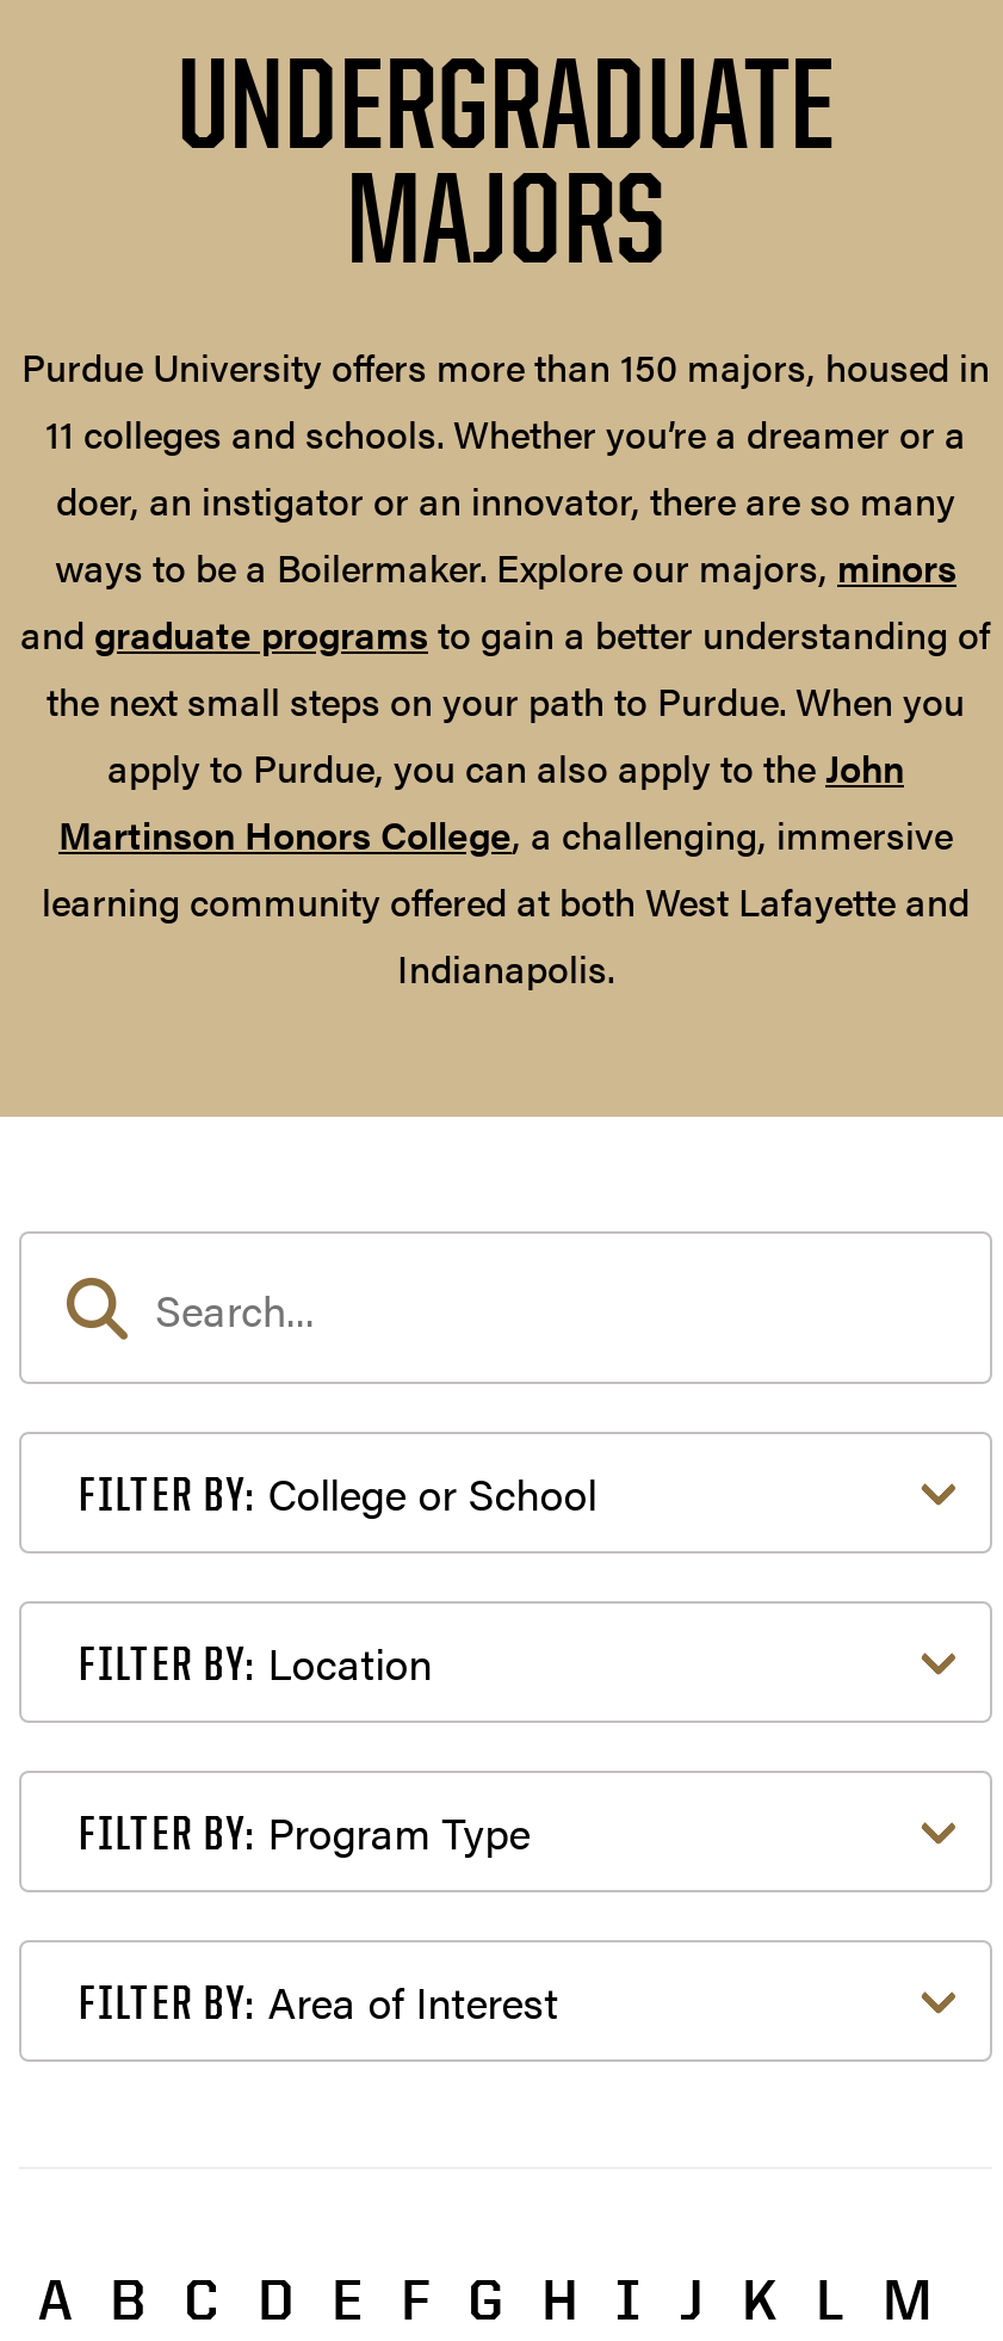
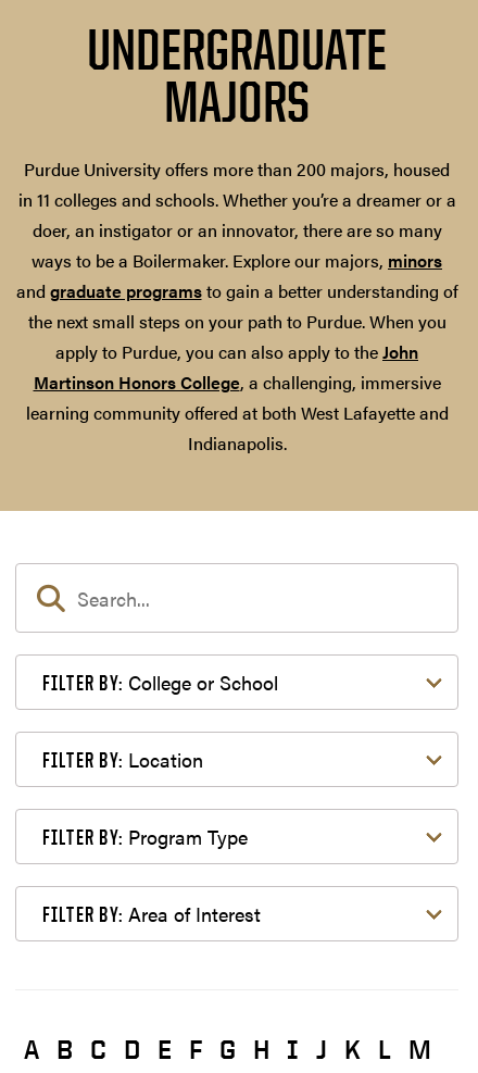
[21,339,990,461] Purdue University offers more than 150 majors, housed in | 11 colleges and schools. Whether you’re a dreamer or a -> [18,157,456,212] Purdue University offers more than 200 majors, housed | in 11 colleges and schools. Whether you’re a dreamer or a

